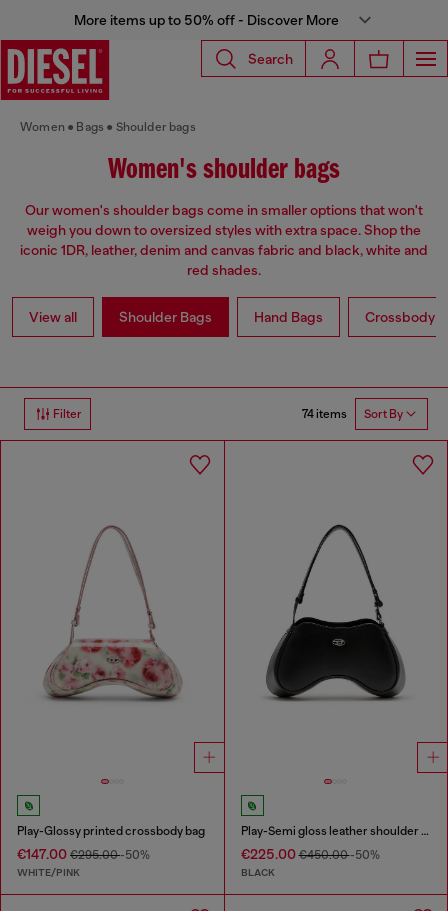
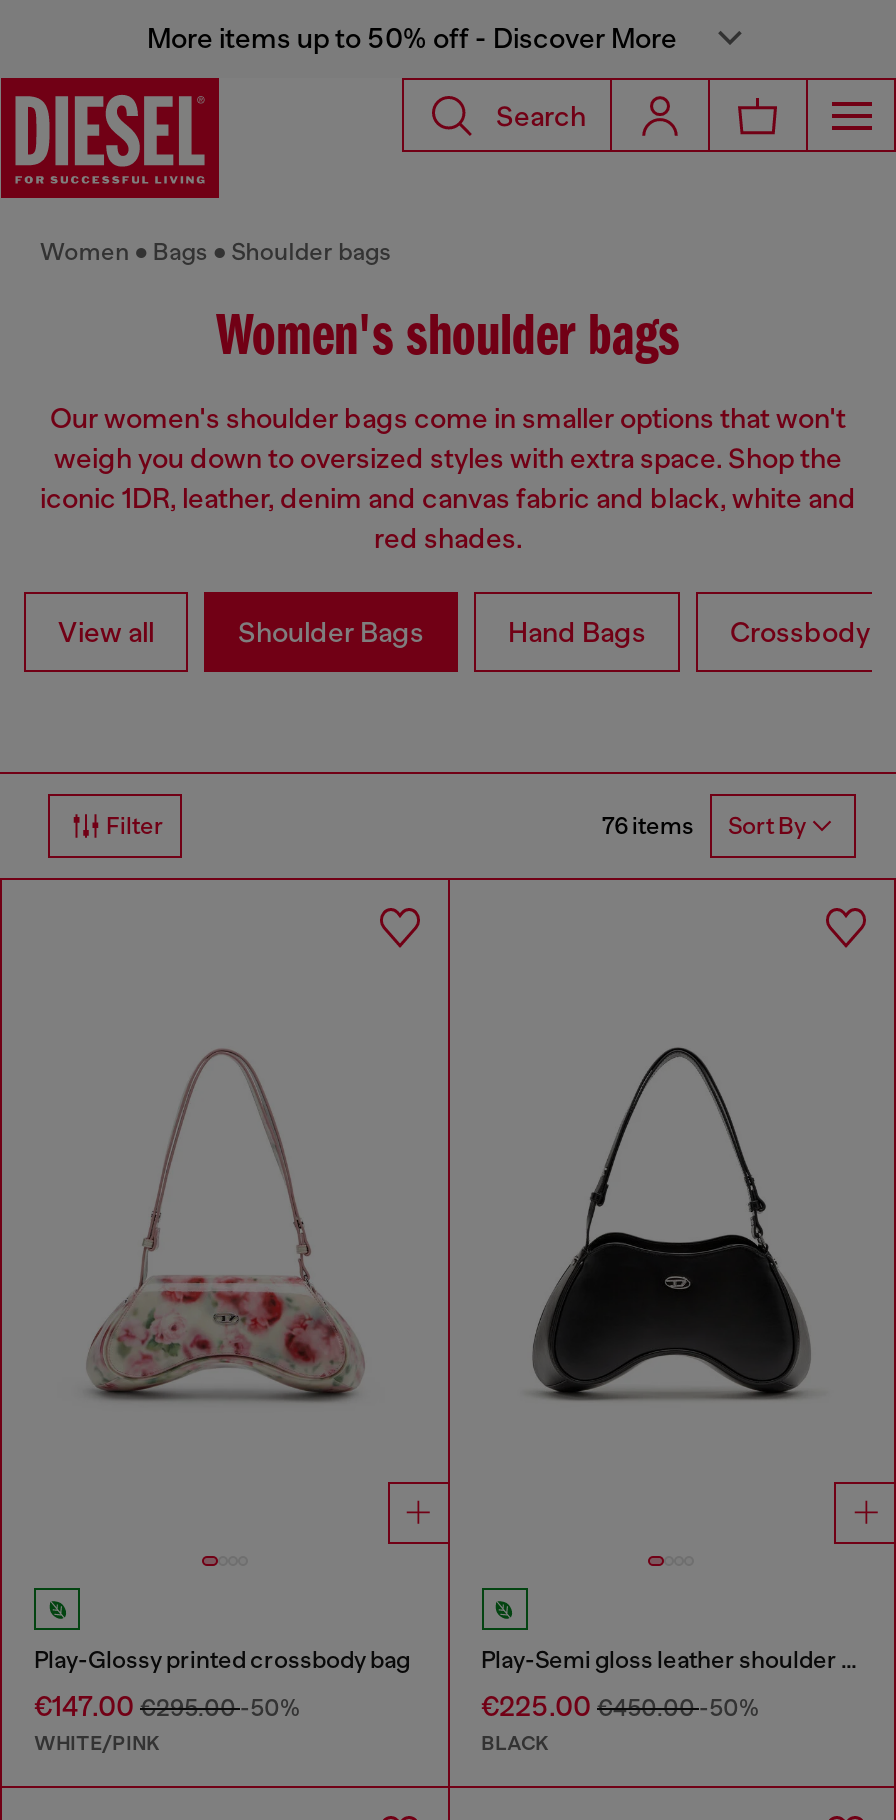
[302,407,403,421] 74 items Sort By -> [602,812,806,841] 76 items Sort By

